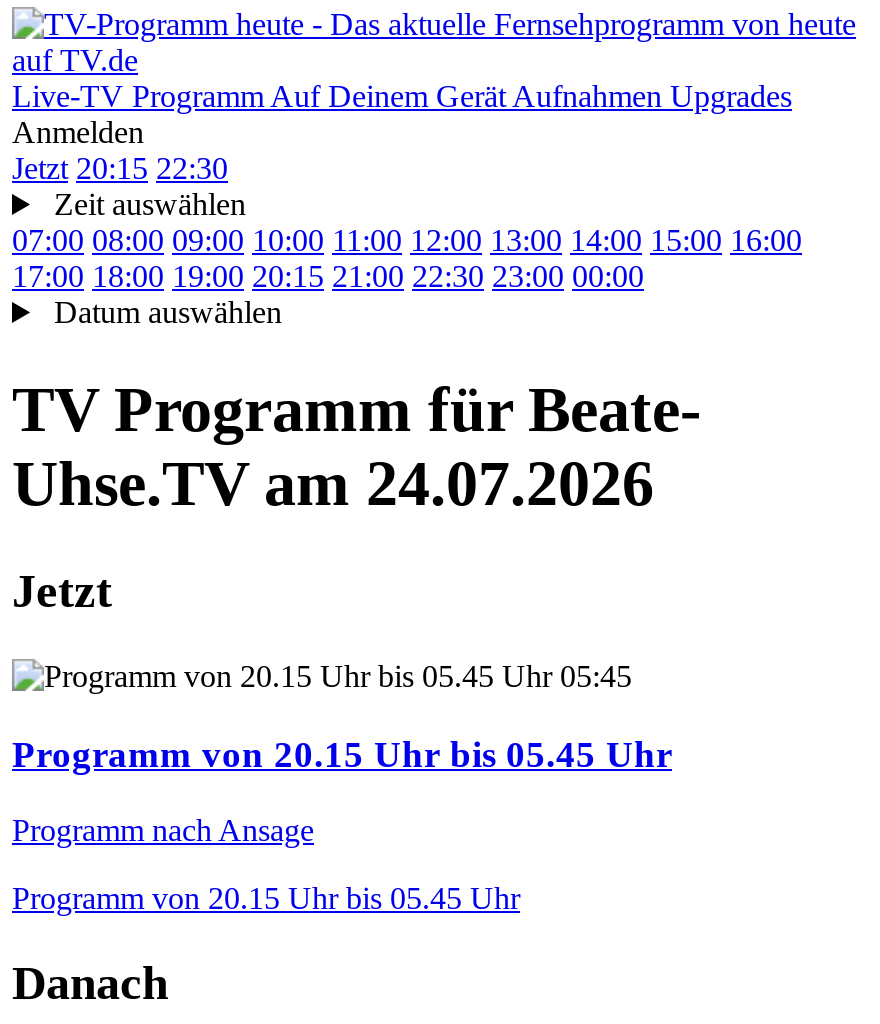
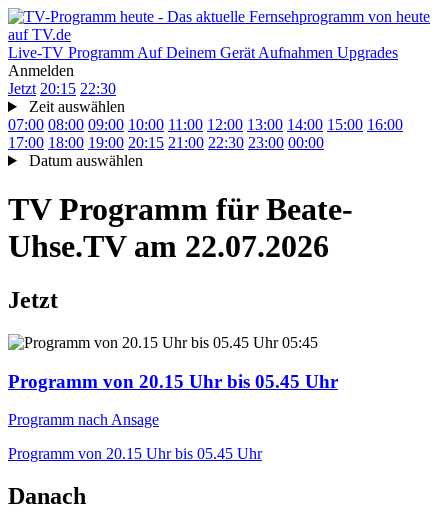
[12,448,654,520] Uhse.TV am 24.07.2026 -> [8,228,329,264] Uhse.TV am 22.07.2026

